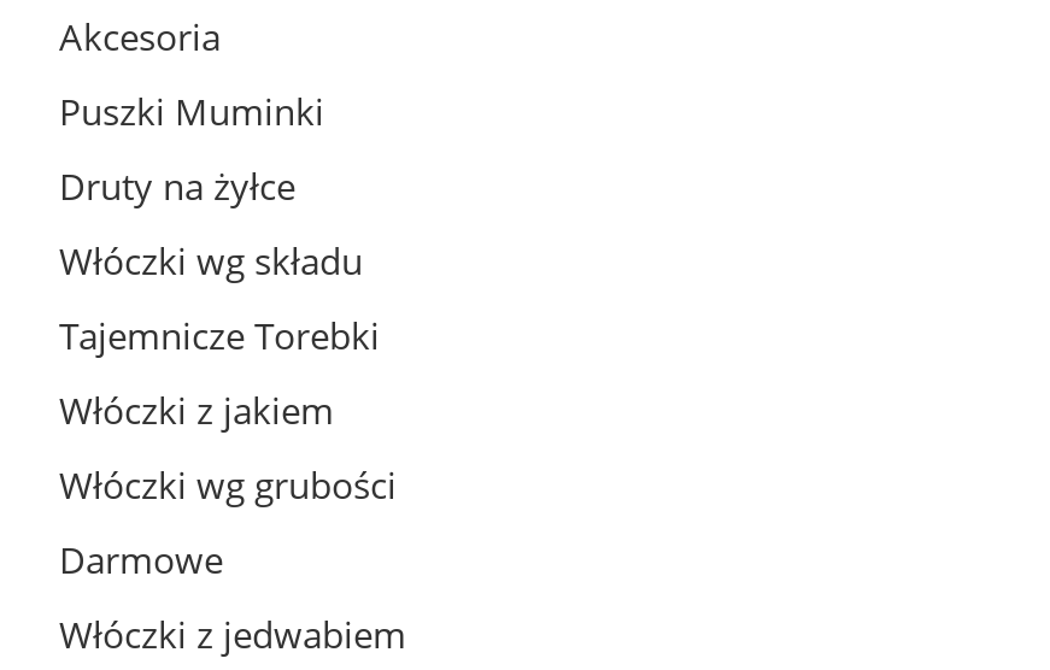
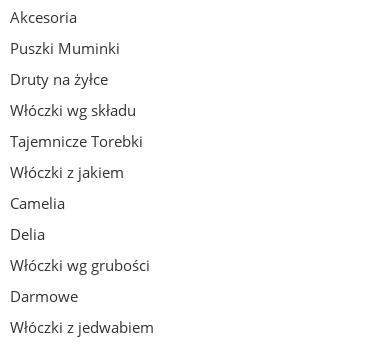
none -> [10,193,65,244] Camelia | Delia

